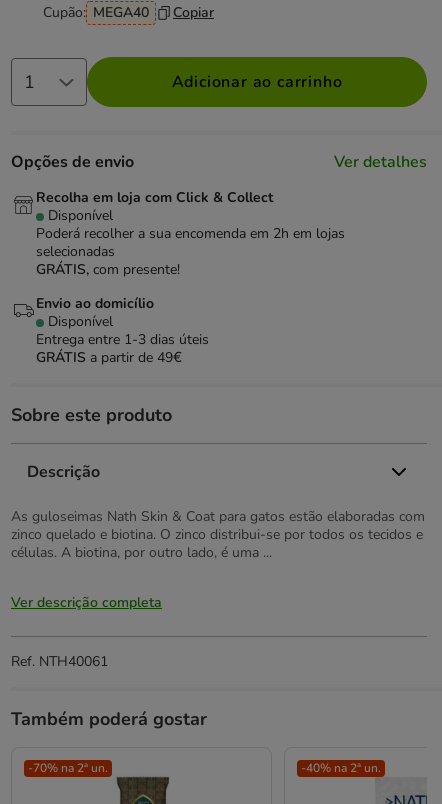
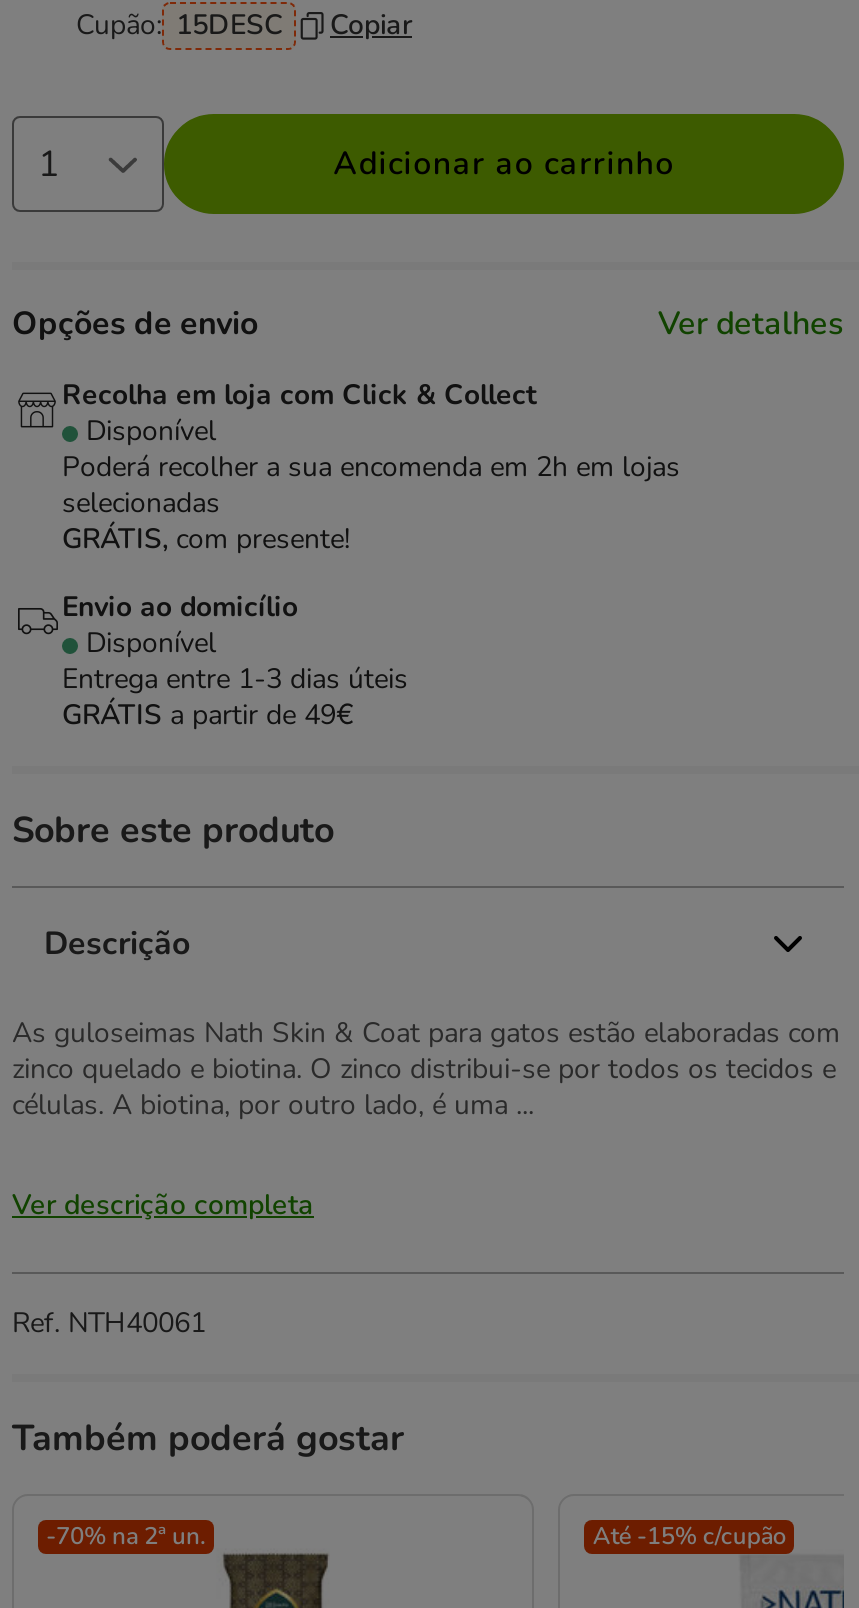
[43,3,214,22] Cupão: MEGA40 Copiar -> [76,6,412,44] Cupão: 15DESC Copiar
[301,760,381,776] -40% na 2ª un. -> [593,1520,787,1552] Até -15% c/cupão

